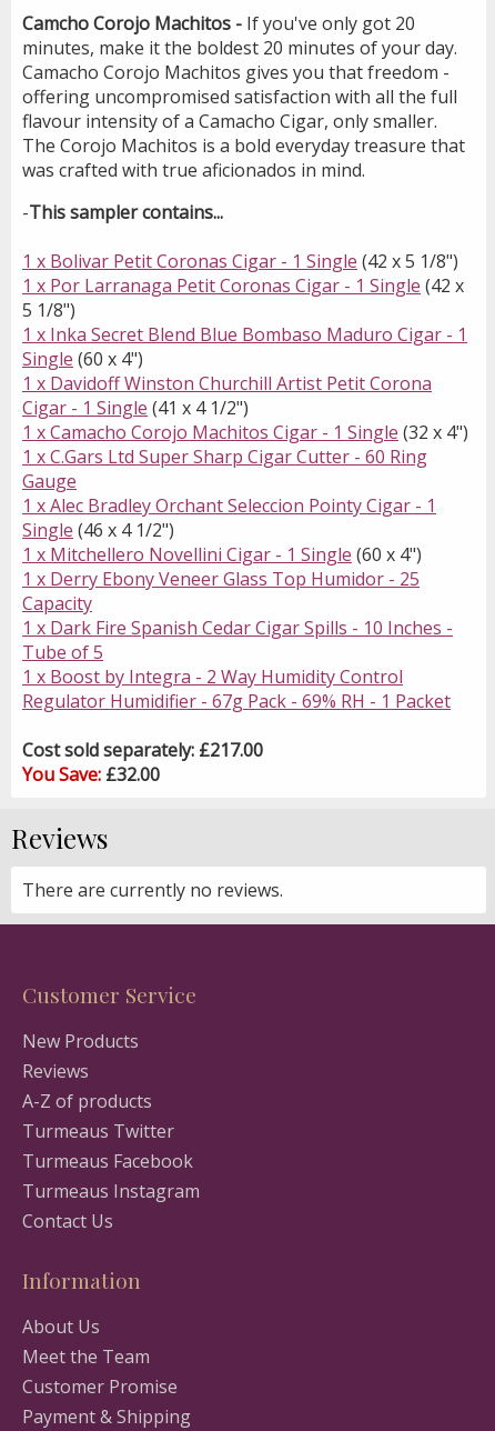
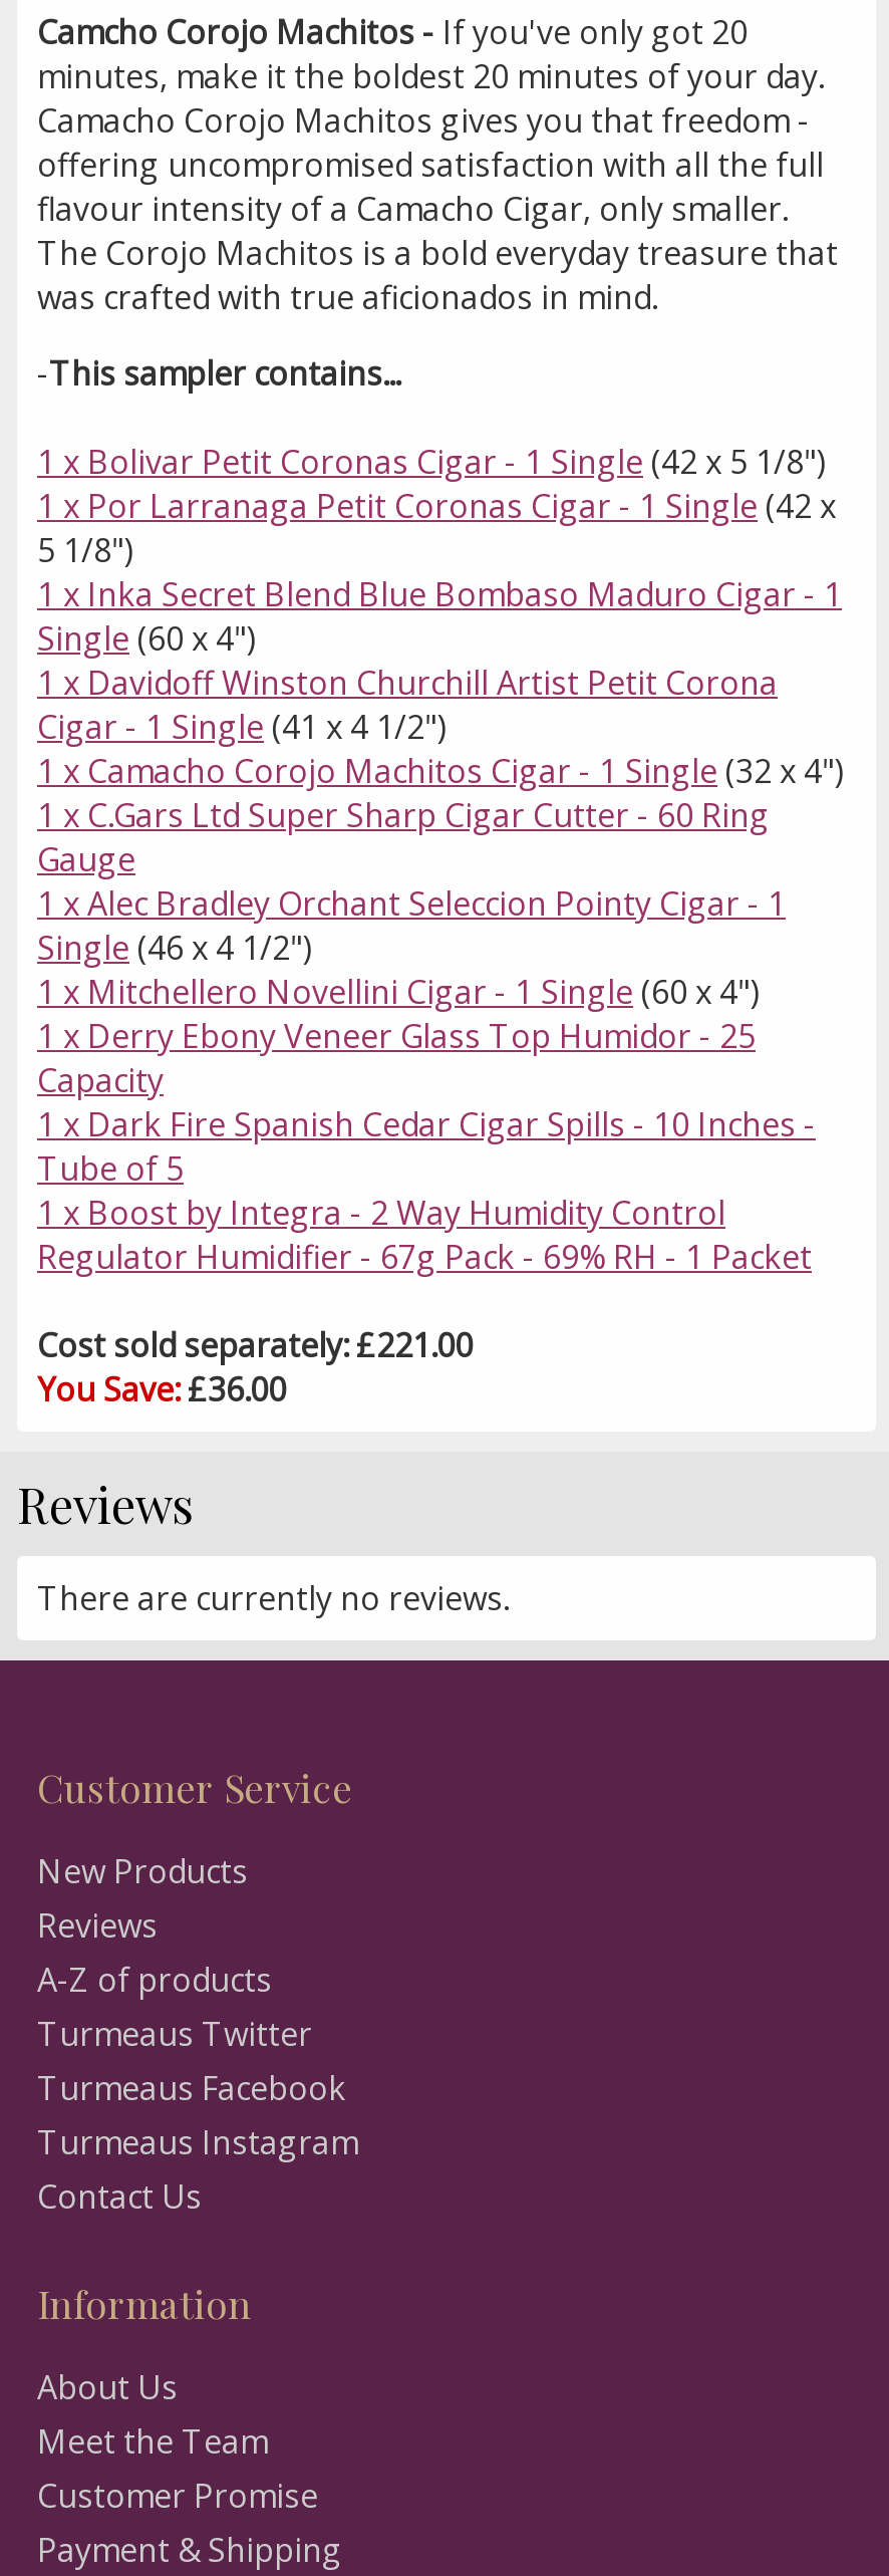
[22,737,263,762] Cost sold separately: £217.00 -> [37,1323,473,1367] Cost sold separately: £221.00
[22,762,160,786] You Save: £32.00 -> [37,1367,286,1411] You Save: £36.00

